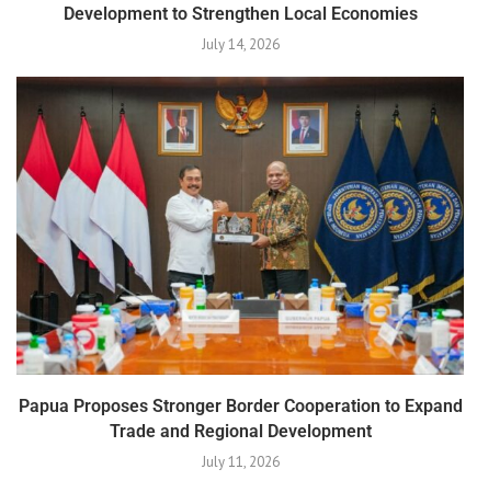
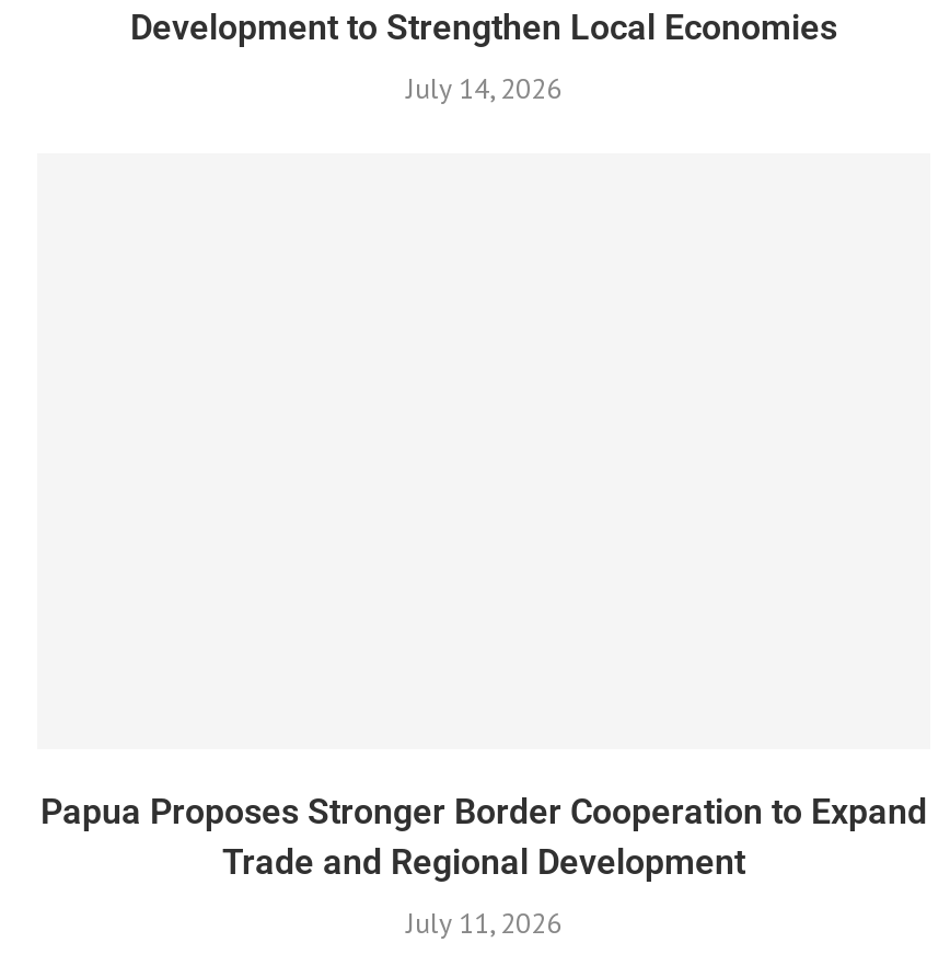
[15,76,465,376] [image] -> none

